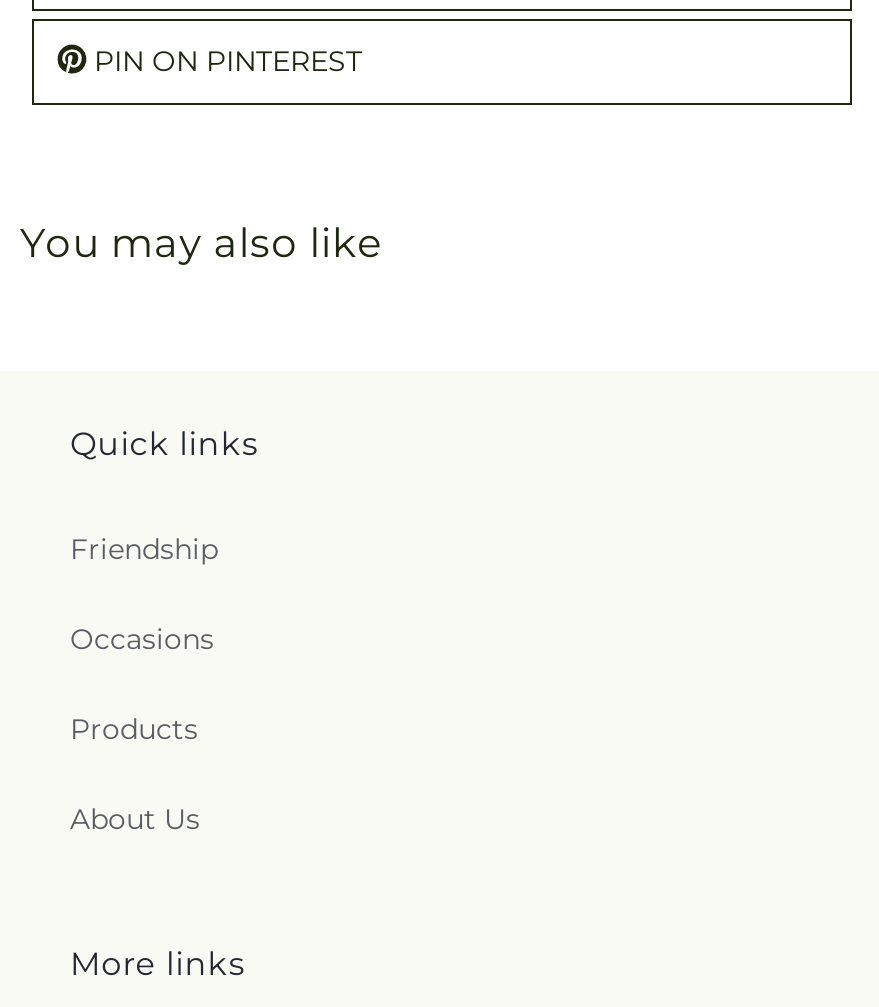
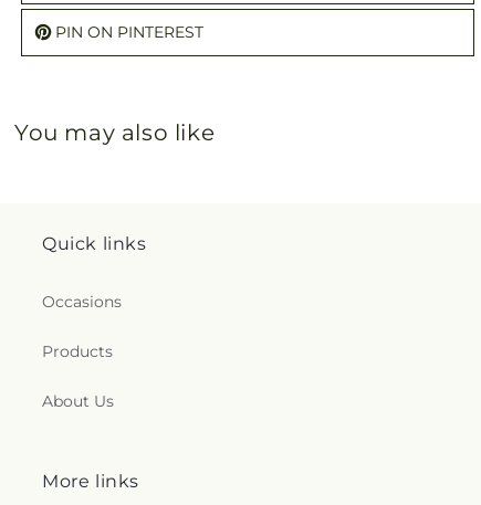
[70,531,218,567] Friendship -> none

